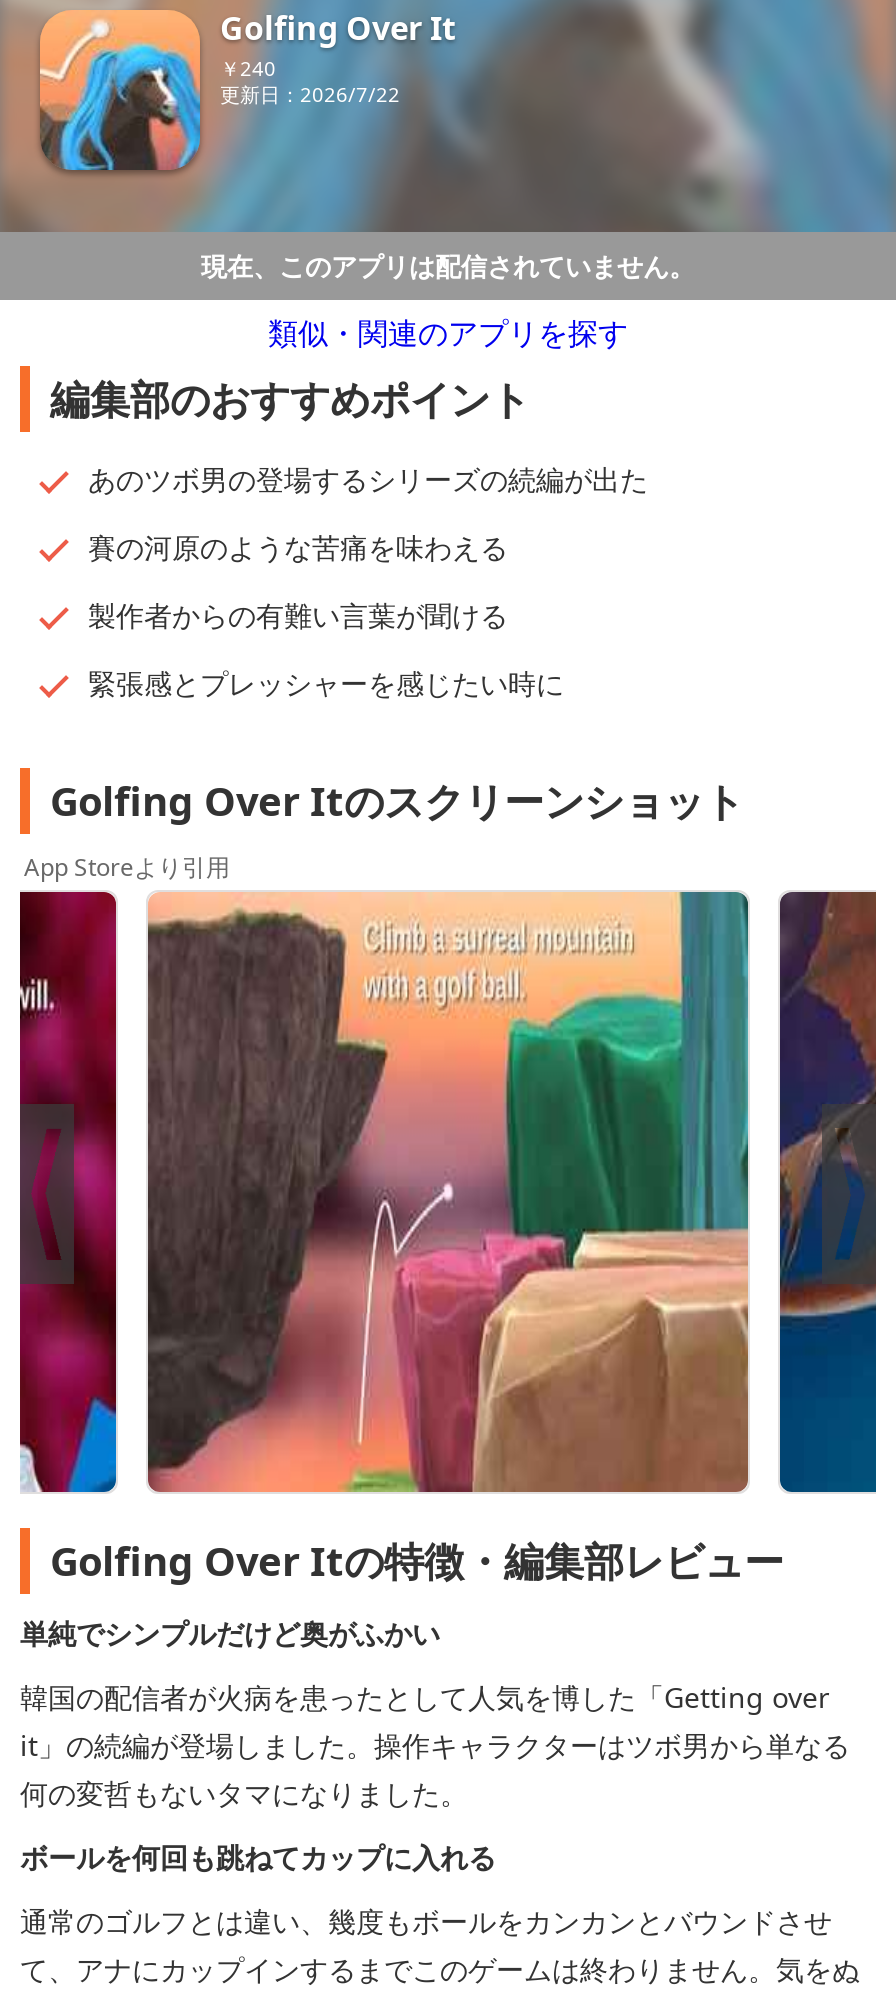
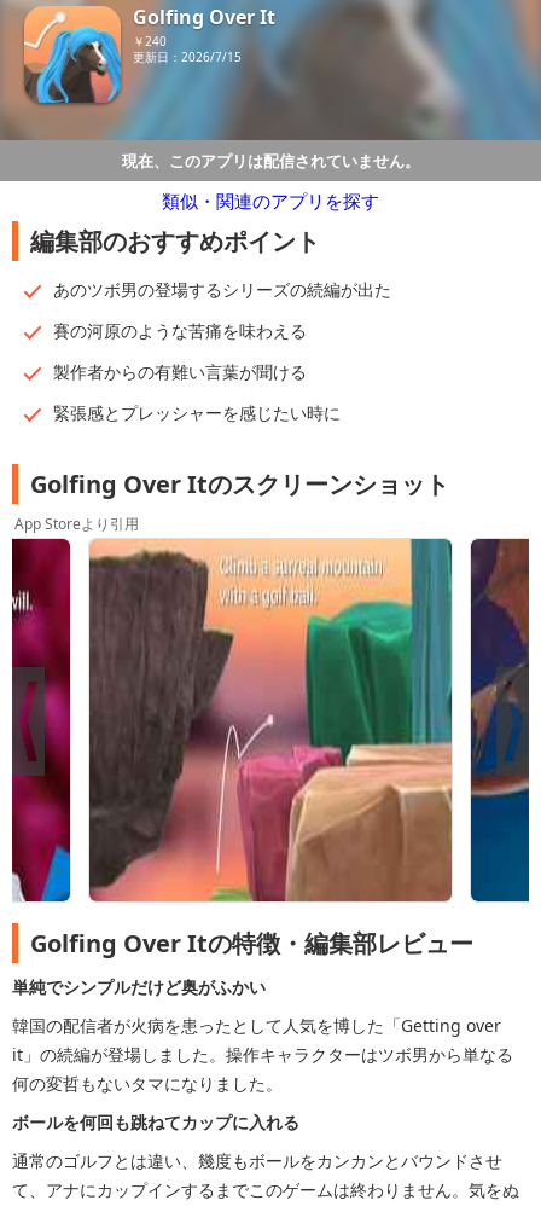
[220,80,400,108] 更新日：2026/7/22 -> [133,48,242,65] 更新日：2026/7/15

